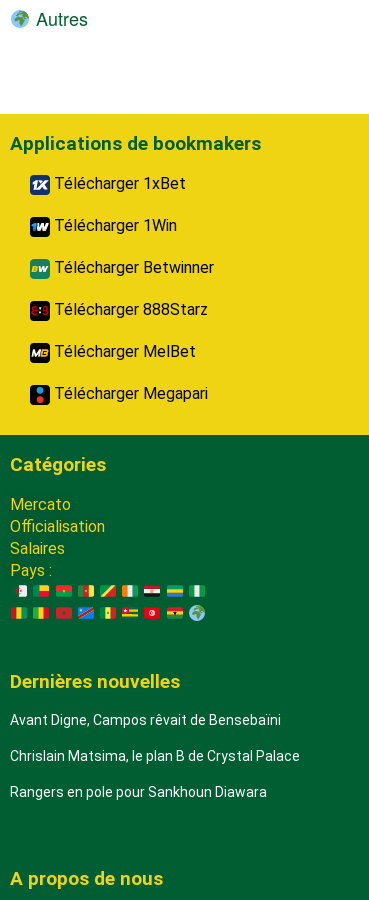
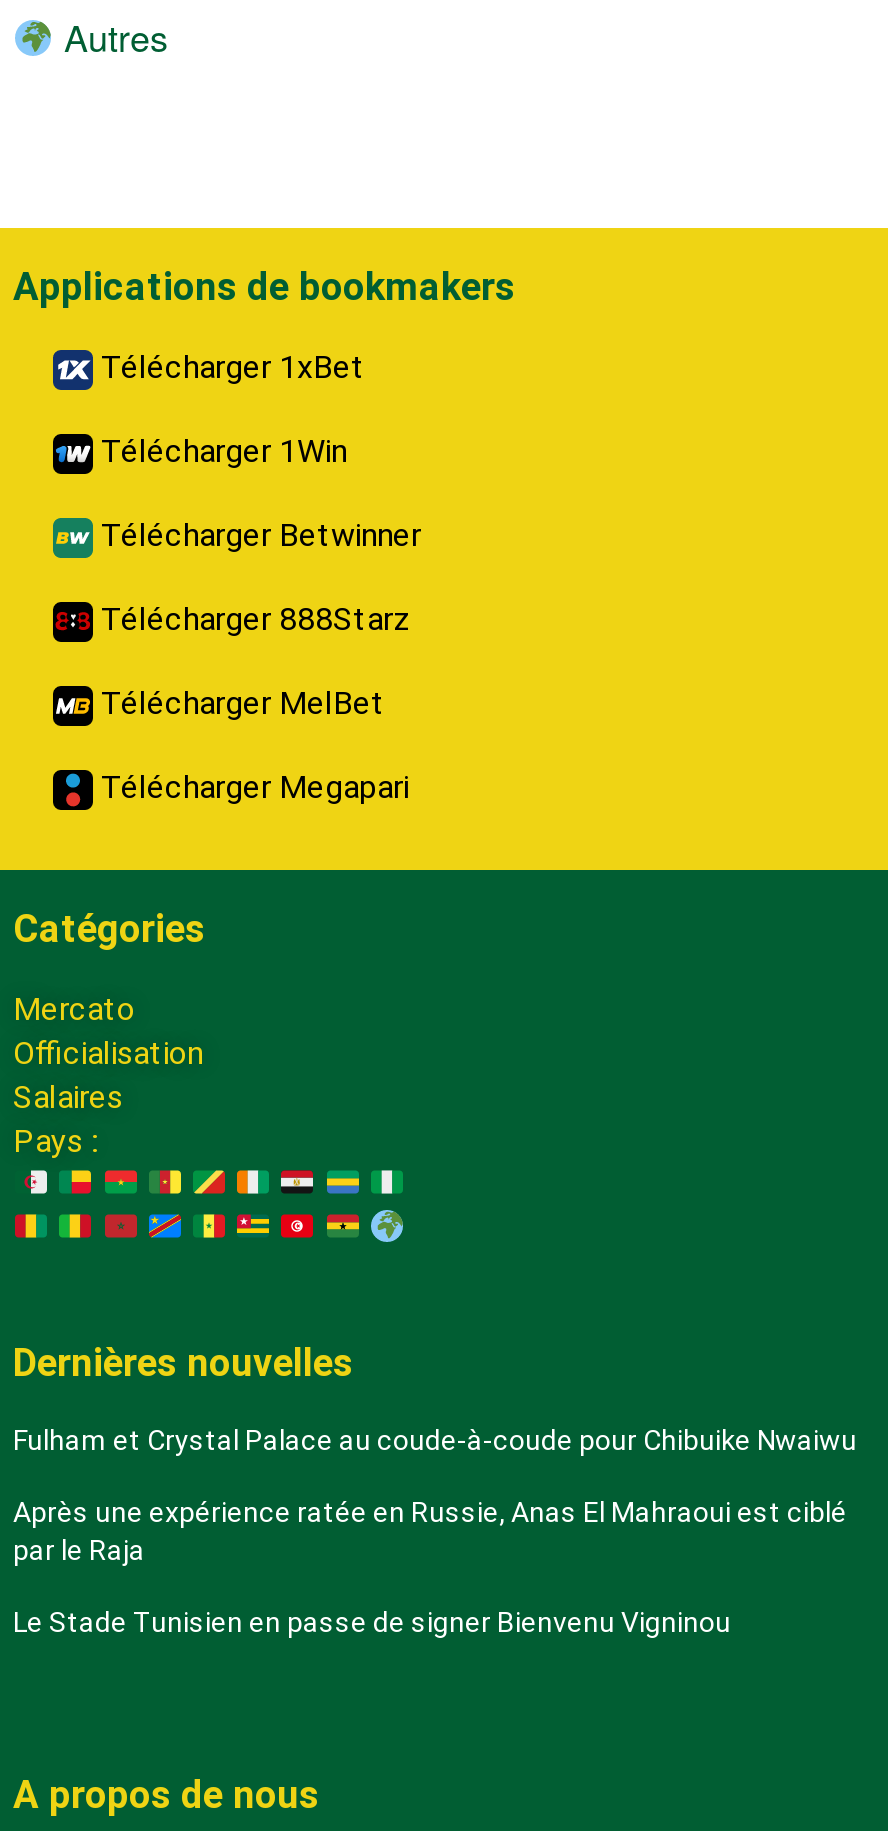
[10,712,281,728] Avant Digne, Campos rêvait de Bensebaïni -> [13,1424,857,1456] Fulham et Crystal Palace au coude-à-coude pour Chibuike Nwaiwu
[10,748,300,764] Chrislain Matsima, le plan B de Crystal Palace -> [13,1496,847,1566] Après une expérience ratée en Russie, Anas El Mahraoui est ciblé | par le Raja
[10,784,267,800] Rangers en pole pour Sankhoun Diawara -> [13,1606,731,1638] Le Stade Tunisien en passe de signer Bienvenu Vigninou

